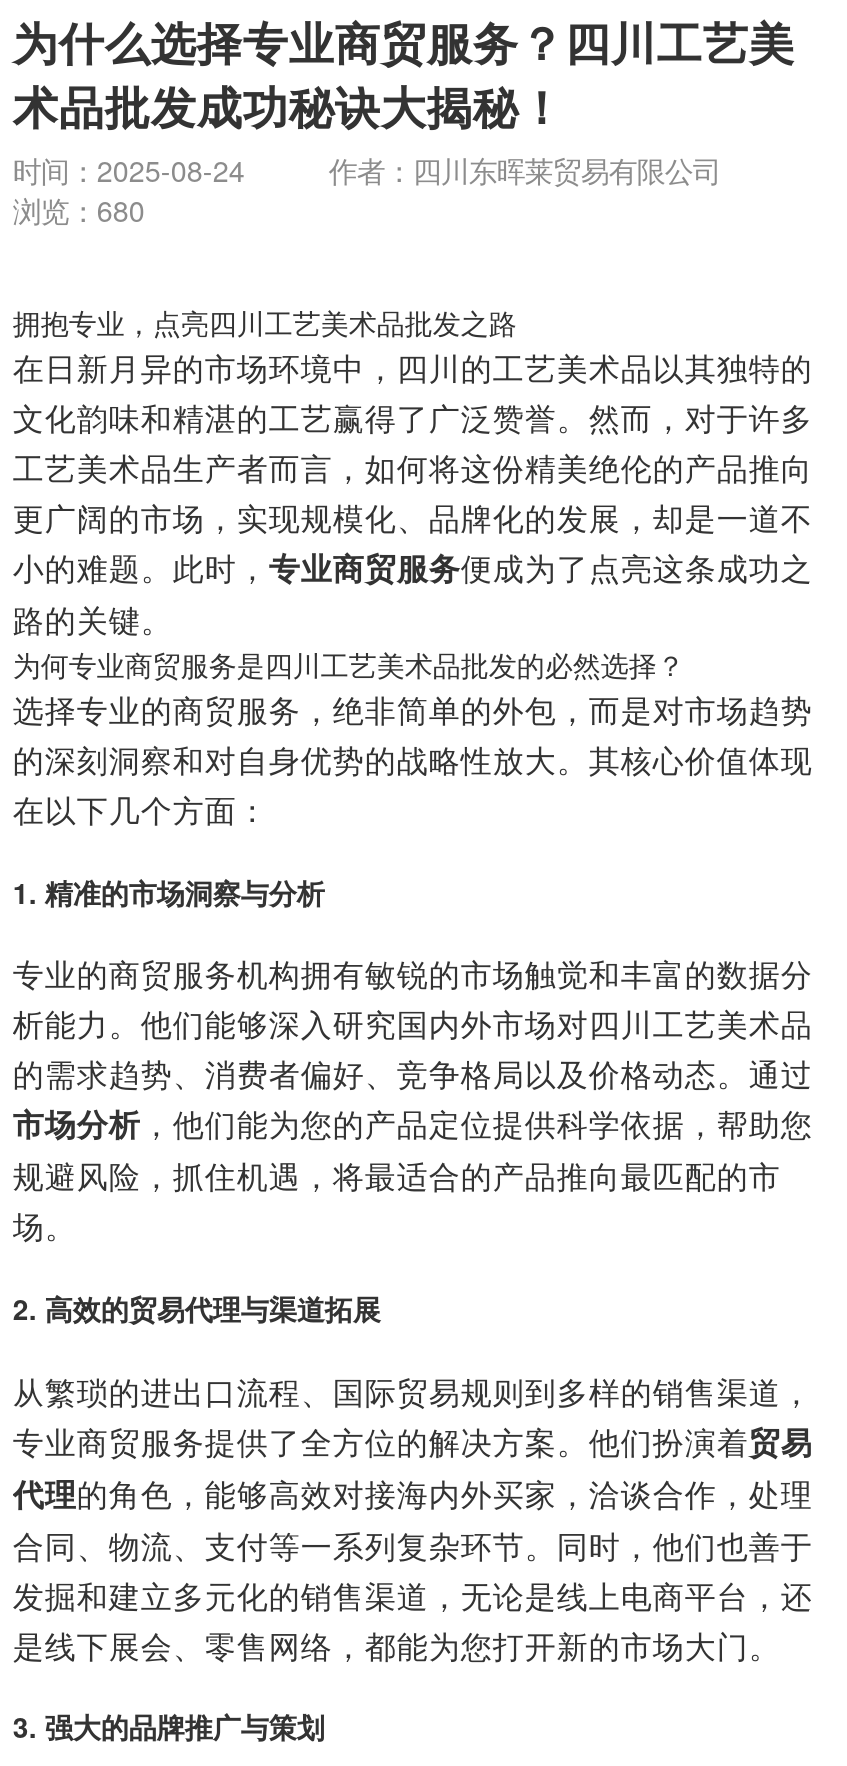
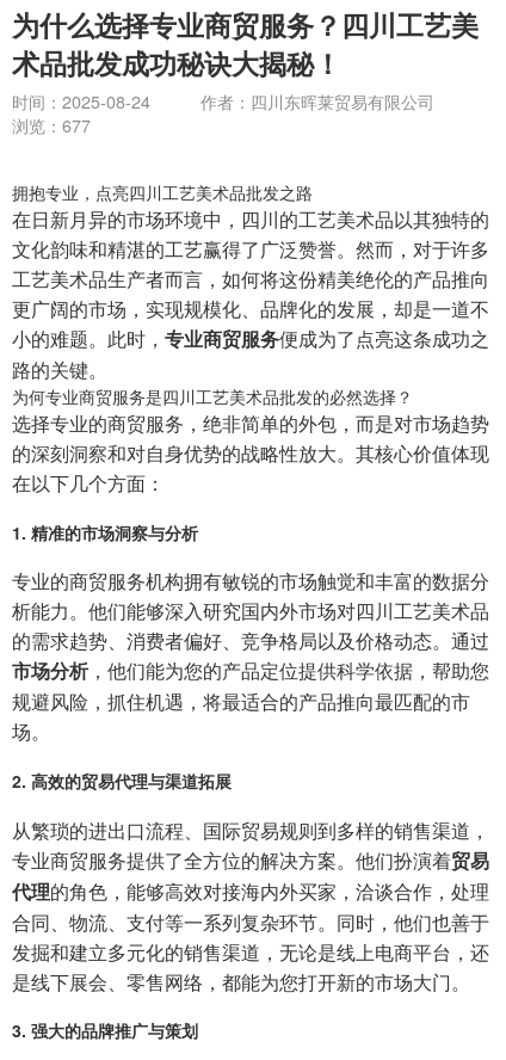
[13,191,145,231] 浏览：680 -> [12,114,91,138] 浏览：677

